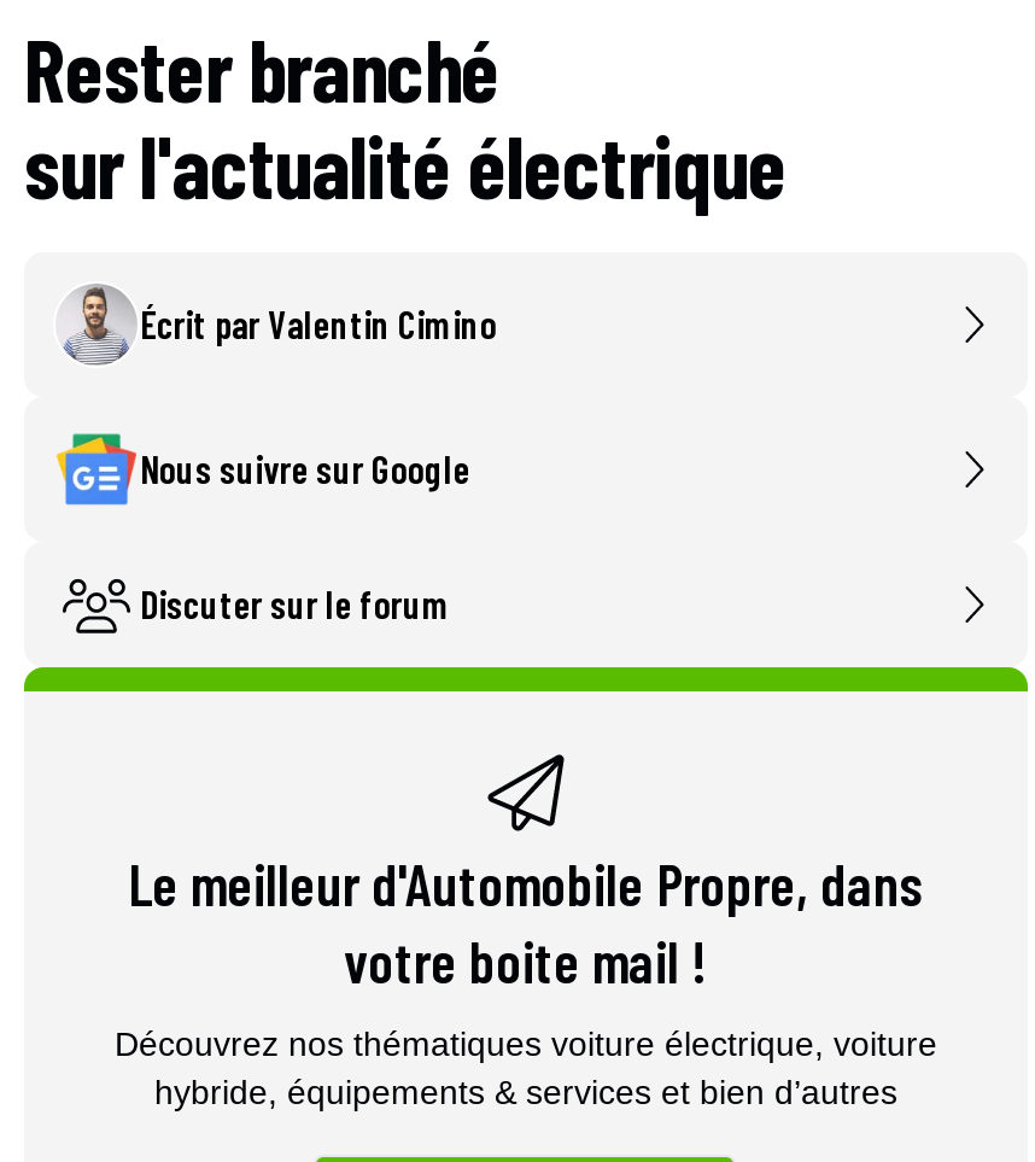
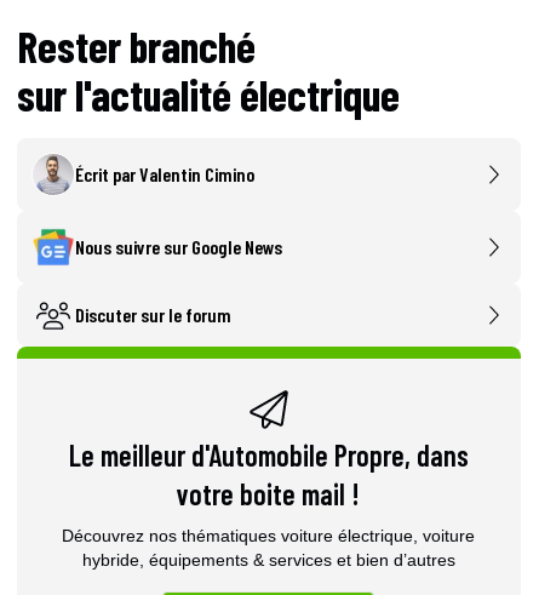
[140,446,470,492] Nous suivre sur Google -> [75,235,282,258] Nous suivre sur Google News

